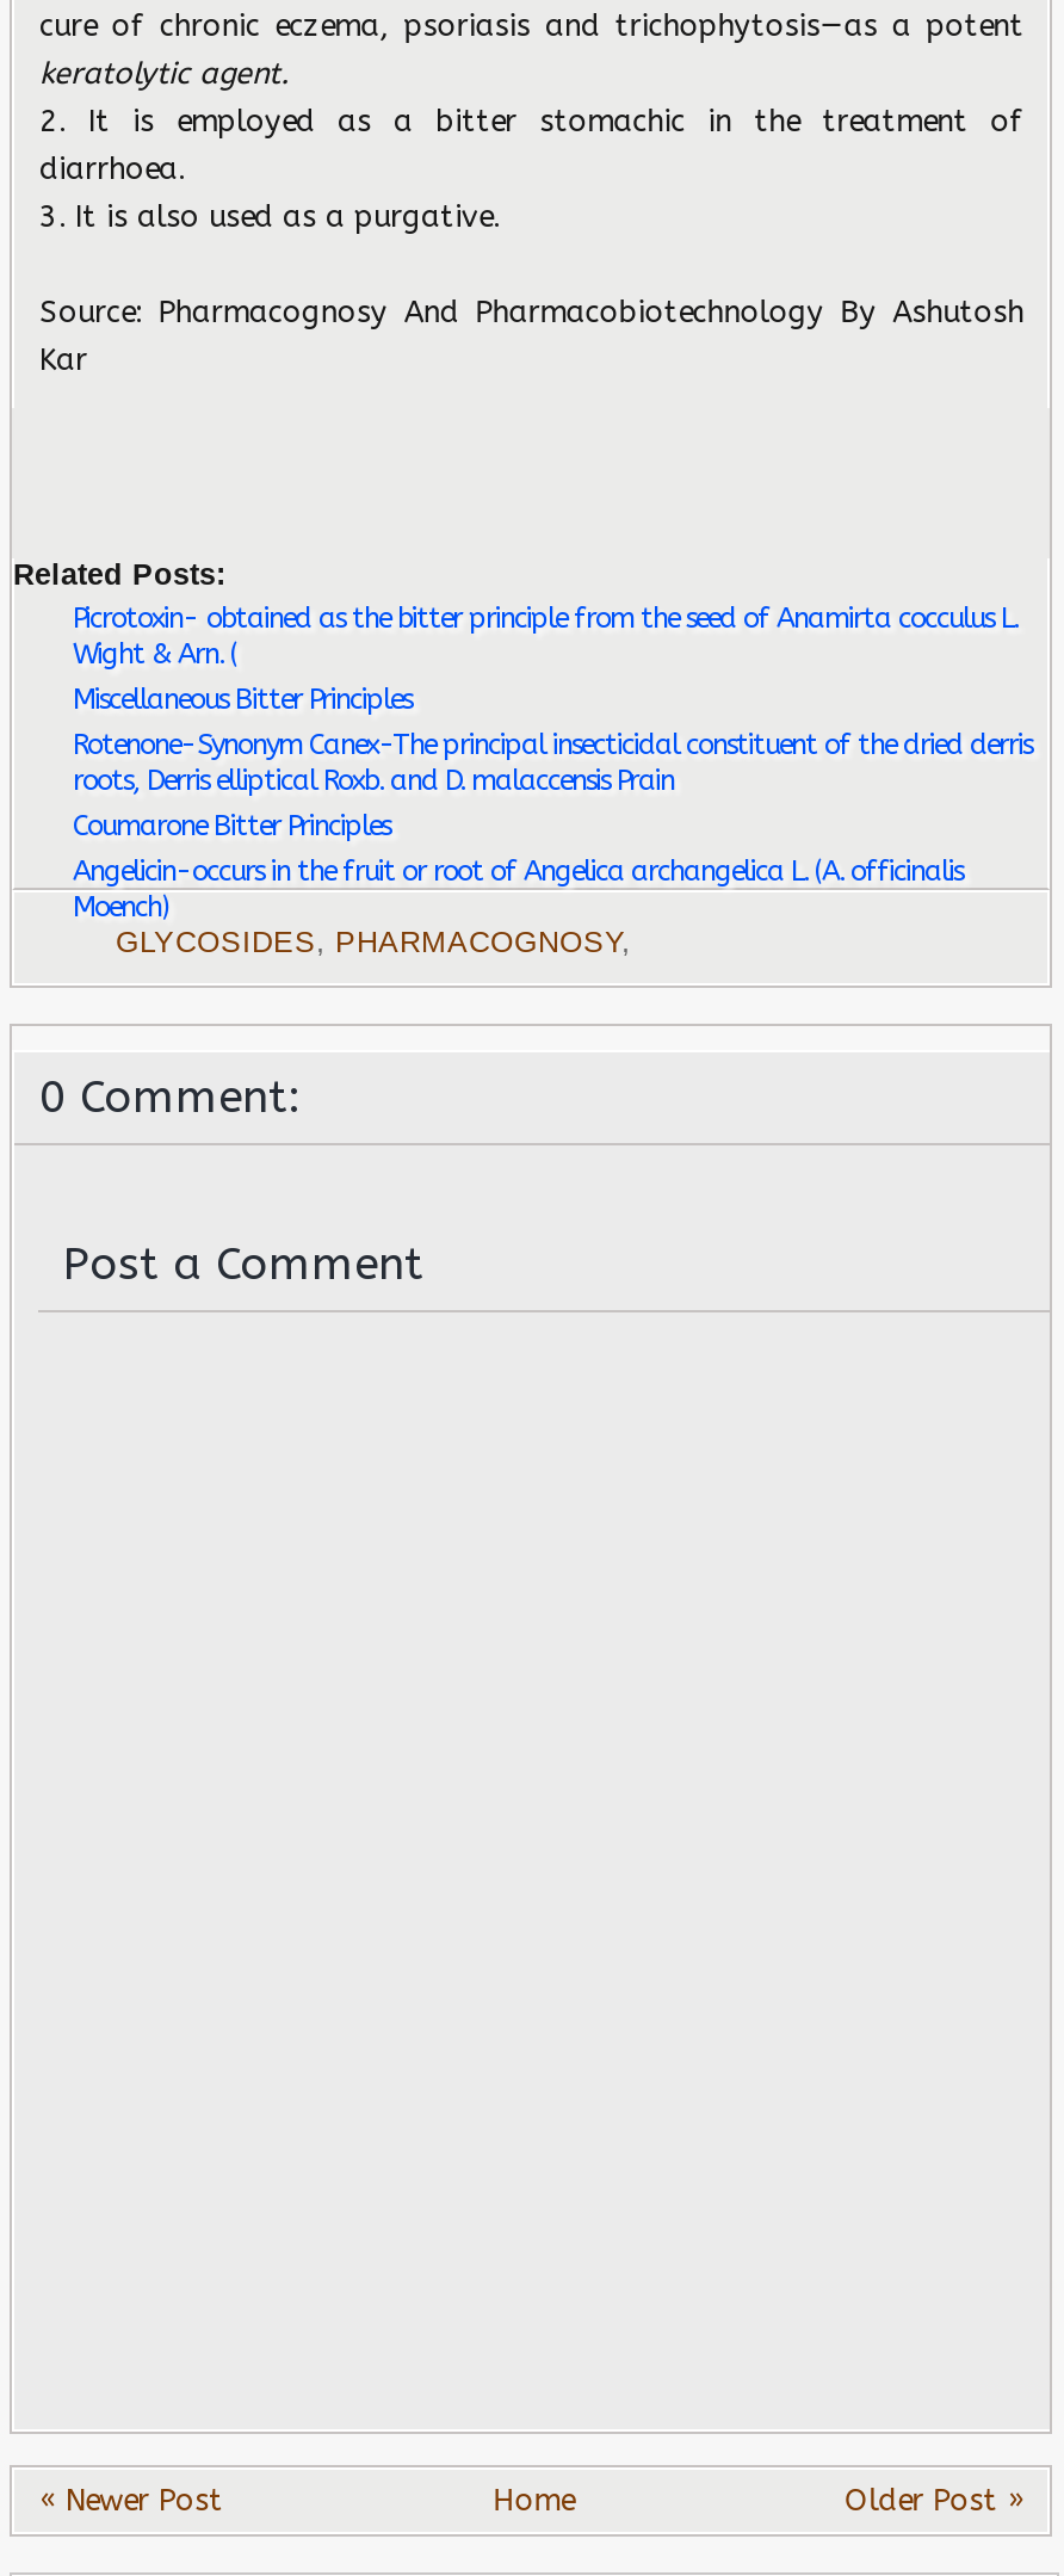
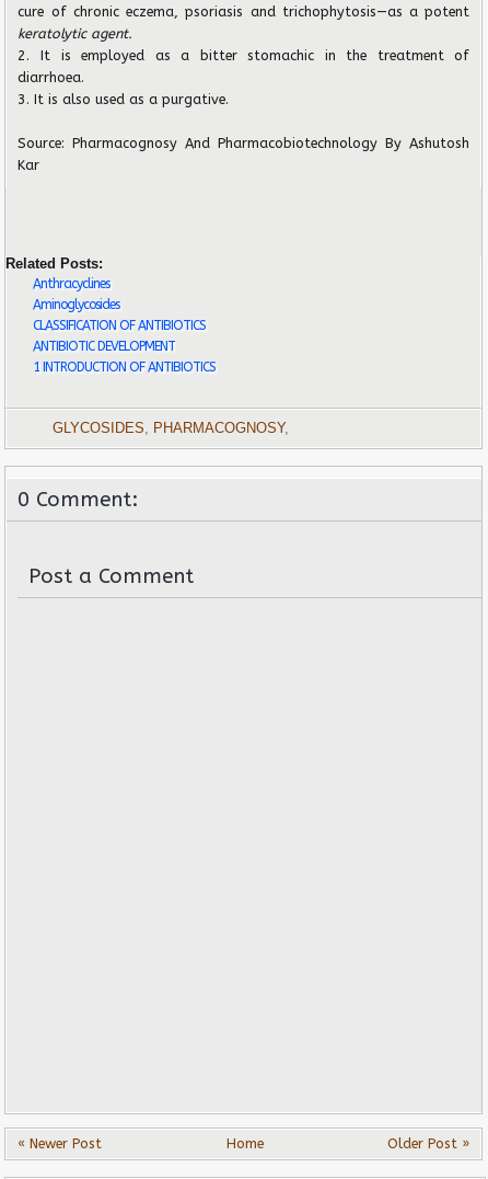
[73,600,1032,923] Picrotoxin- obtained as the bitter principle from the seed of Anamirta cocculus L. | Wight & Arn. ( | Miscellaneous Bitter Principles | Rotenone-Synonym Canex-The principal insecticidal constituent of the dried derris | roots, Derris elliptical Roxb. and D. malaccensis Prain | Coumarone Bitter Principles | Angelicin-occurs in the fruit or root of Angelica archangelica L. (A. officinalis | Moench) -> [33,276,216,374] Anthracyclines | Aminoglycosides | CLASSIFICATION OF ANTIBIOTICS | ANTIBIOTIC DEVELOPMENT | 1 INTRODUCTION OF ANTIBIOTICS

